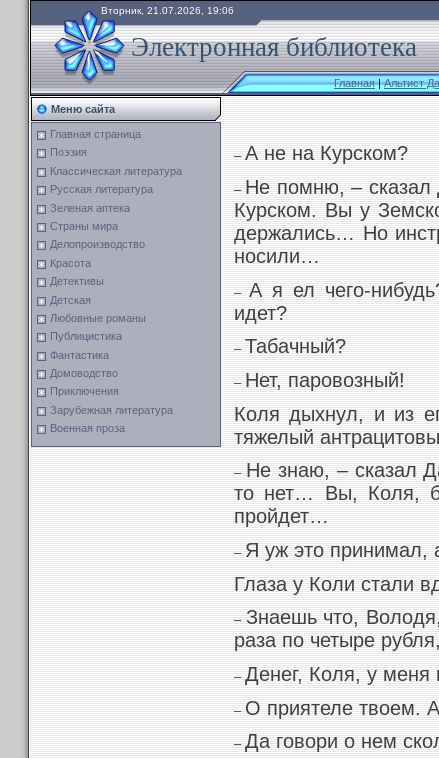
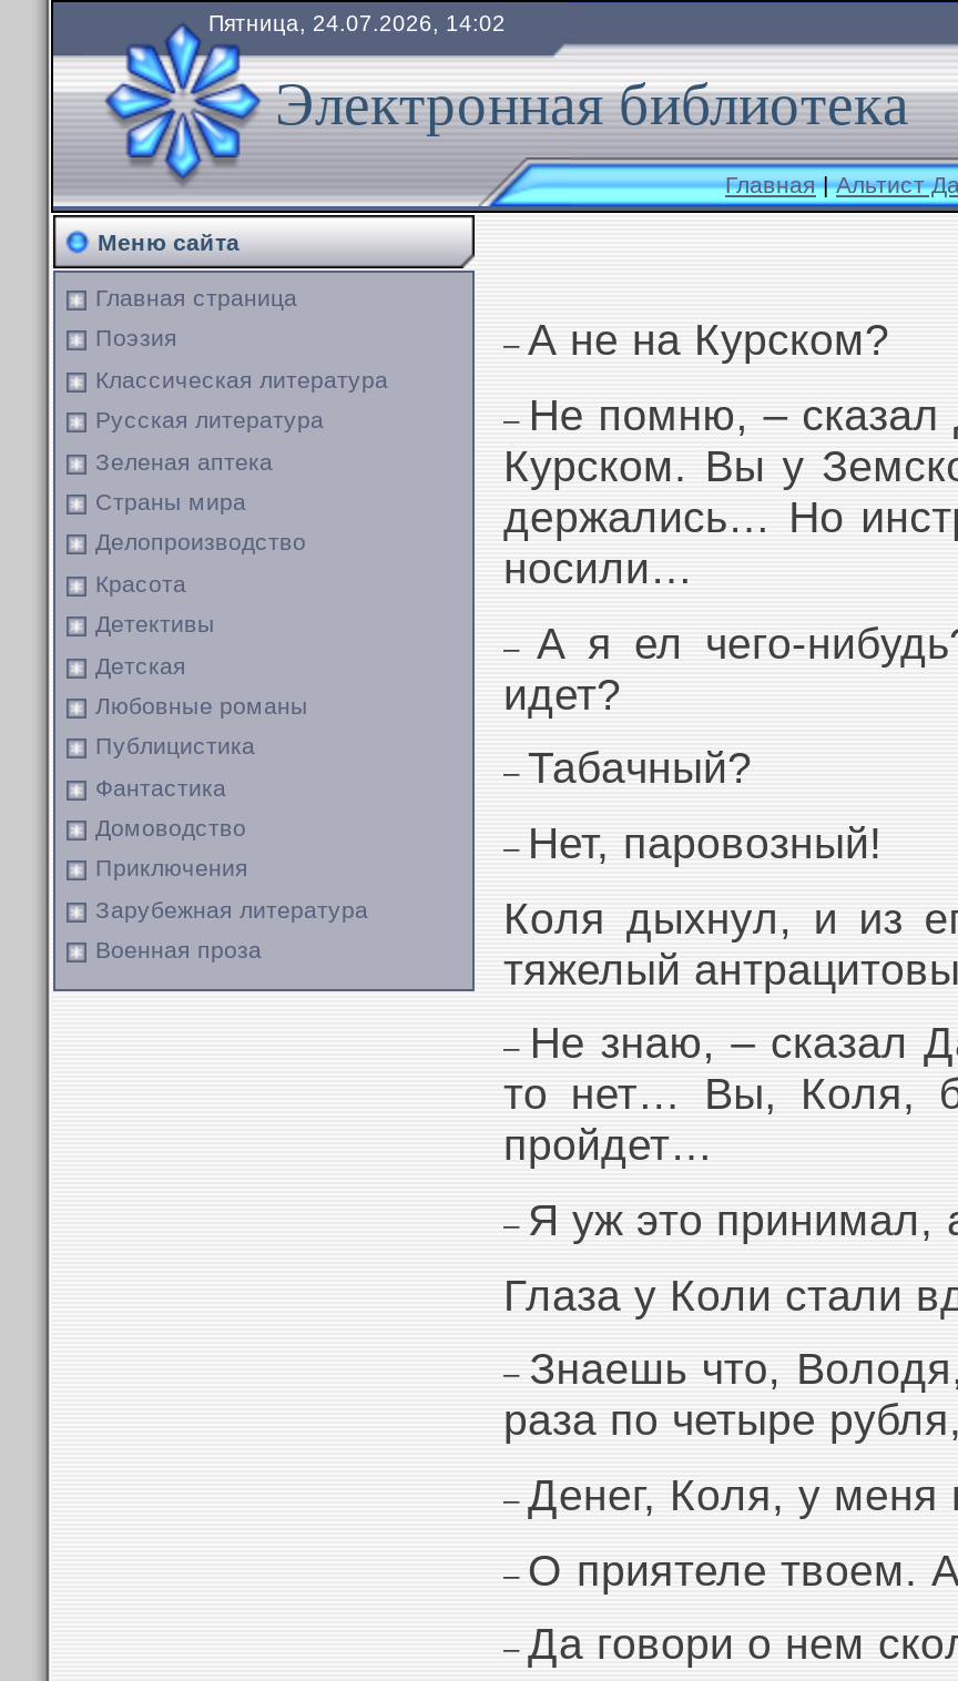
[101,5,234,16] Вторник, 21.07.2026, 19:06 -> [208,11,506,35] Пятница, 24.07.2026, 14:02

